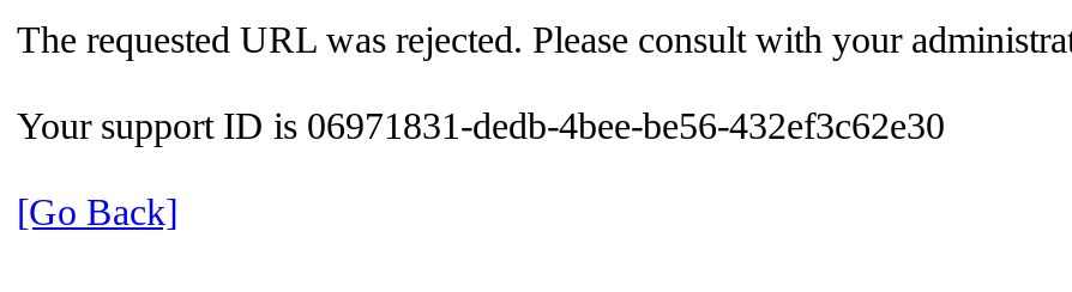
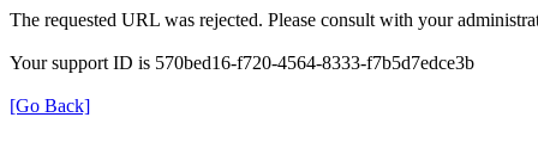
[17,105,945,146] Your support ID is 06971831-dedb-4bee-be56-432ef3c62e30 -> [10,53,474,73] Your support ID is 570bed16-f720-4564-8333-f7b5d7edce3b

